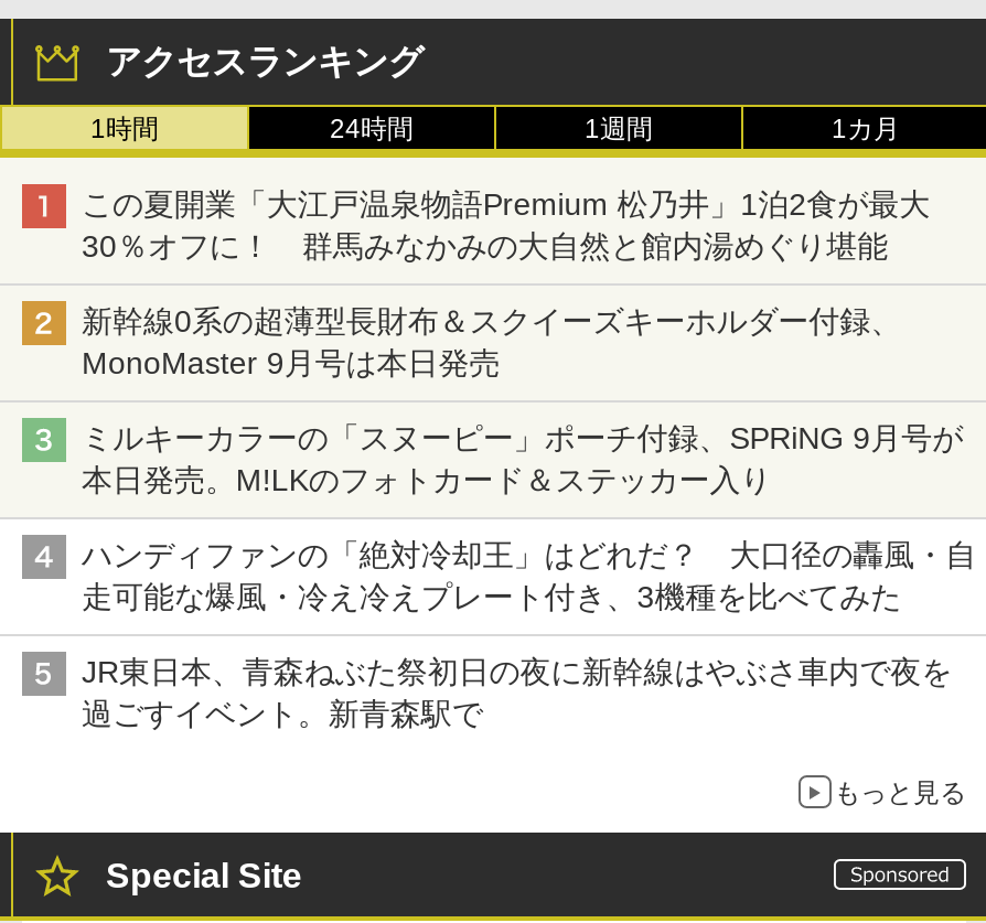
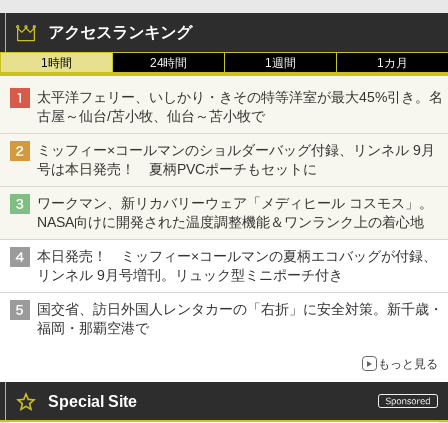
[82,185,930,263] この夏開業「大江戸温泉物語Premium 松乃井」1泊2食が最大 | 30％オフに！ 群馬みなかみの大自然と館内湯めぐり堪能 -> [37,89,443,124] 太平洋フェリー、いしかり・きその特等洋室が最大45%引き。名 | 古屋～仙台/苫小牧、仙台～苫小牧で
[82,302,901,380] 新幹線0系の超薄型長財布＆スクイーズキーホルダー付録、 | MonoMaster 9月号は本日発売 -> [37,142,435,177] ミッフィー×コールマンのショルダーバッグ付録、リンネル 9月 | 号は本日発売！ 夏柄PVCポーチもセットに
[82,419,963,496] ミルキーカラーの「スヌーピー」ポーチ付録、SPRiNG 9月号が | 本日発売。M!LKのフォトカード＆ステッカー入り -> [37,195,433,230] ワークマン、新リカバリーウェア「メディヒール コスモス」。 | NASA向けに開発された温度調整機能＆ワンランク上の着心地
[82,536,976,613] ハンディファンの「絶対冷却王」はどれだ？ 大口径の轟風・自 | 走可能な爆風・冷え冷えプレート付き、3機種を比べてみた -> [37,248,437,283] 本日発売！ ミッフィー×コールマンの夏柄エコバッグが付録、 | リンネル 9月号増刊。リュック型ミニポーチ付き
[82,653,952,730] JR東日本、青森ねぶた祭初日の夜に新幹線はやぶさ車内で夜を | 過ごすイベント。新青森駅で -> [37,301,443,336] 国交省、訪日外国人レンタカーの「右折」に安全対策。新千歳・ | 福岡・那覇空港で

